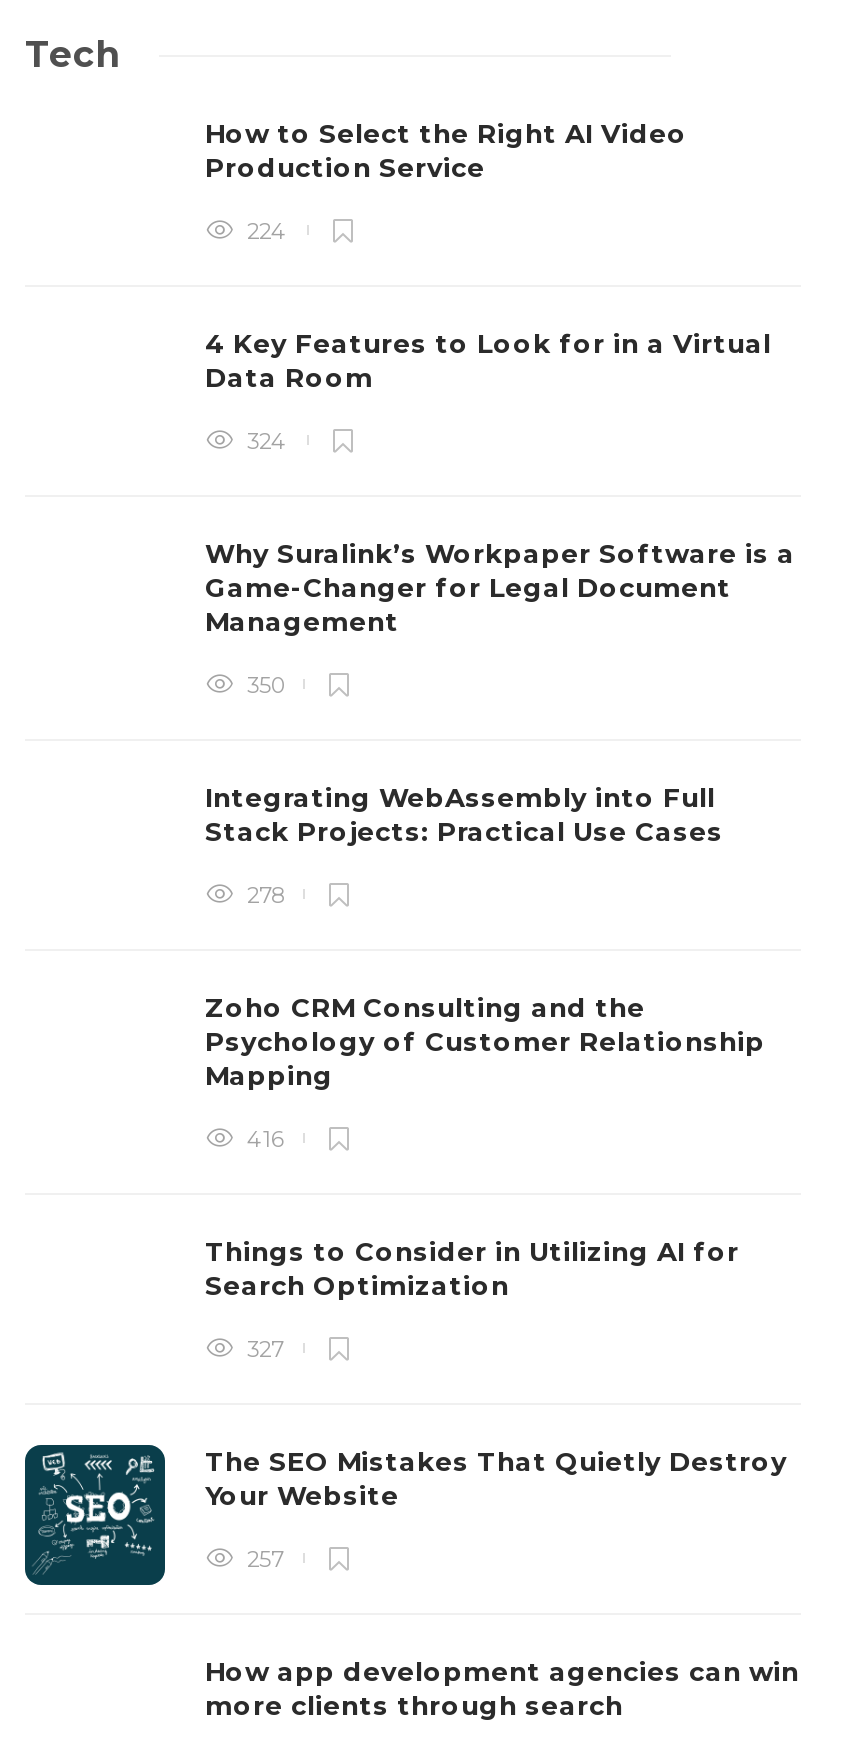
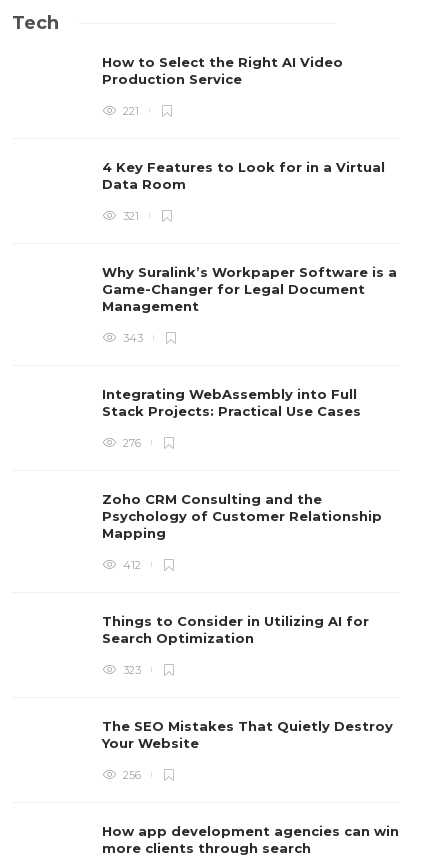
[241,217,287,245] 224 -> [120,104,139,118] 221
[241,427,287,455] 324 -> [120,209,139,223] 321
[241,671,283,699] 350 -> [120,331,143,345] 343
[241,881,283,909] 278 -> [120,436,141,450] 276
[241,1125,283,1153] 416 -> [120,558,141,572] 412
[241,1335,283,1363] 327 -> [120,663,141,677] 323
[23,1443,167,1587] [image] -> none
[241,1545,283,1573] 257 -> [120,768,141,782] 256

